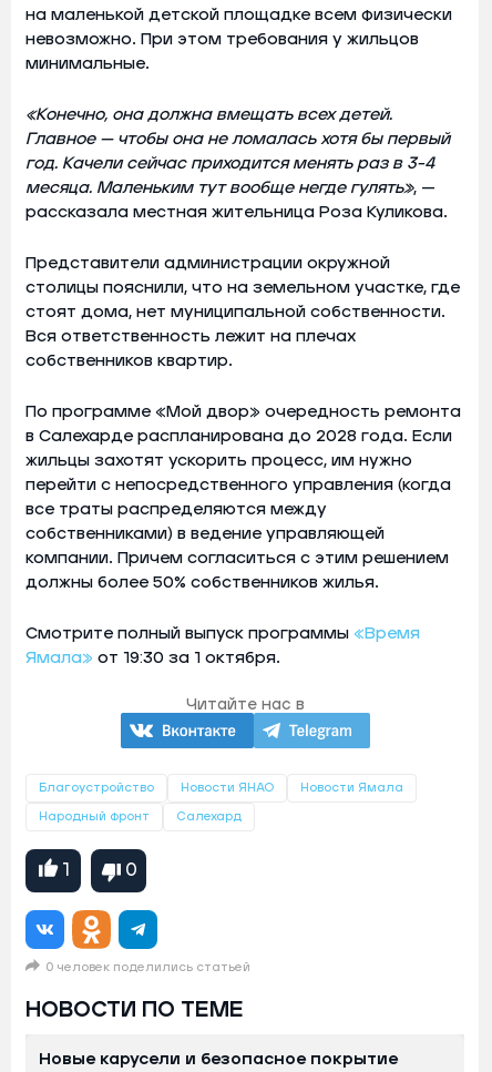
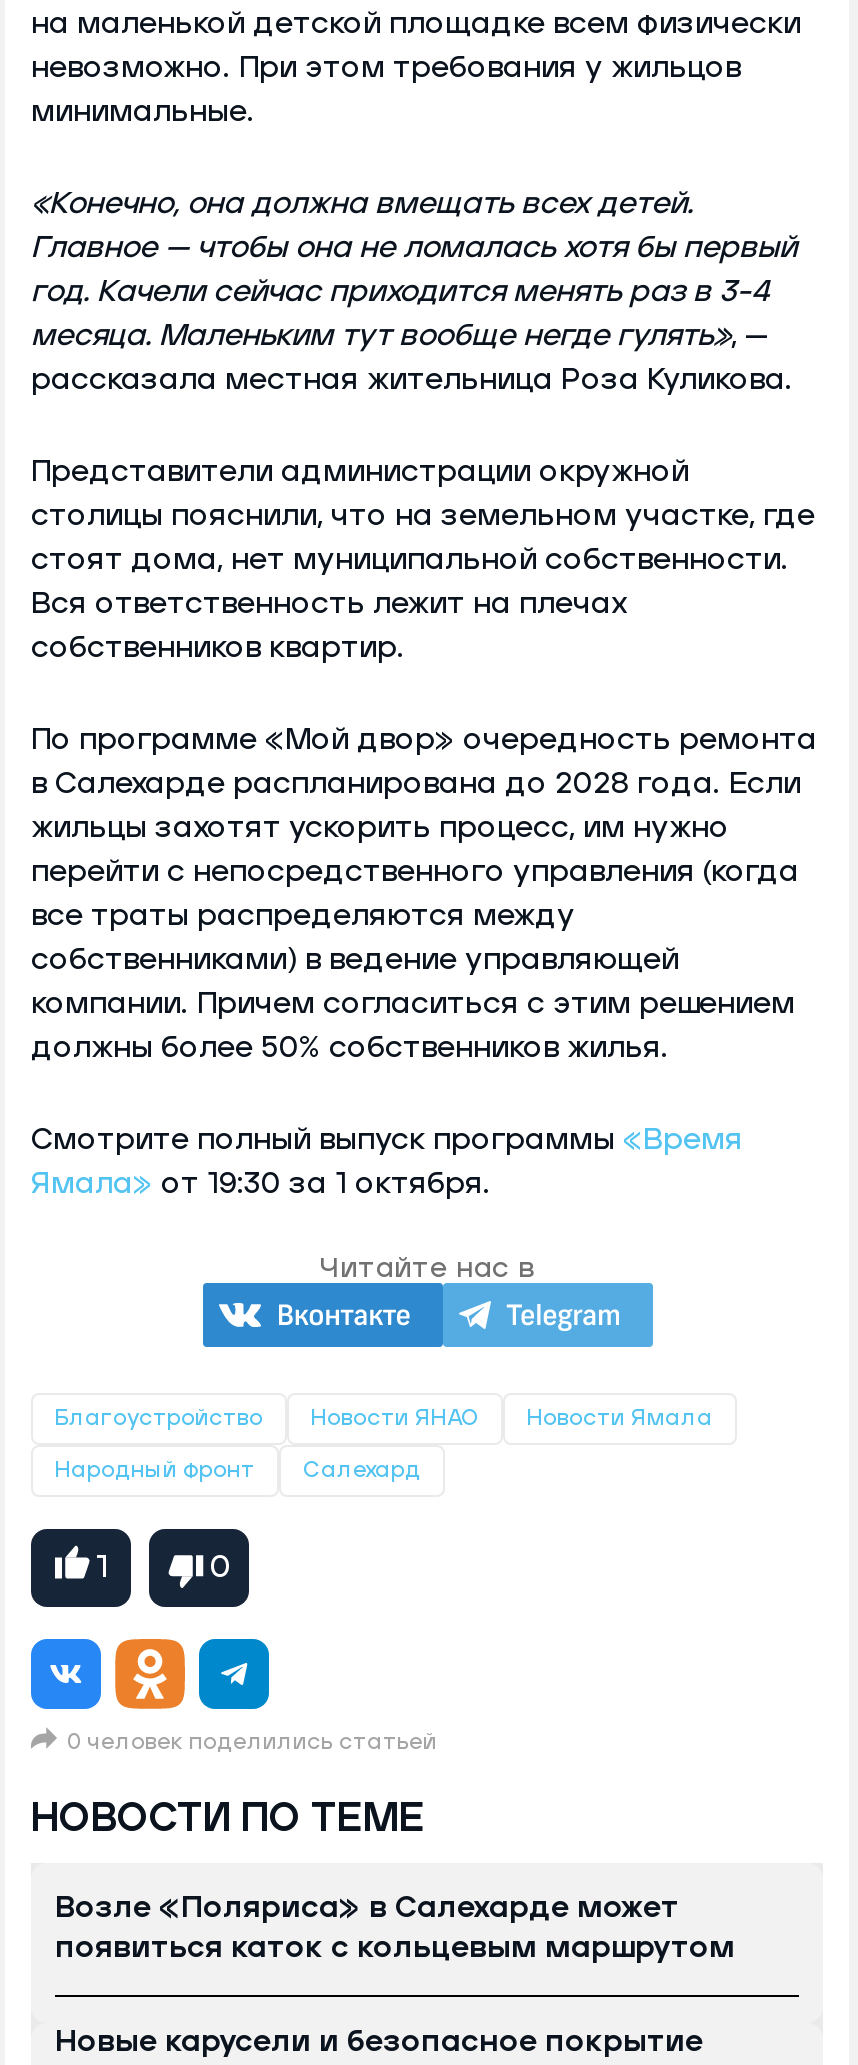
none -> [55,1893,735,1963] Возле «Поляриса» в Салехарде может | появиться каток с кольцевым маршрутом

